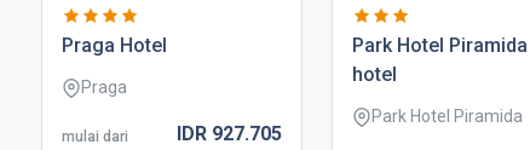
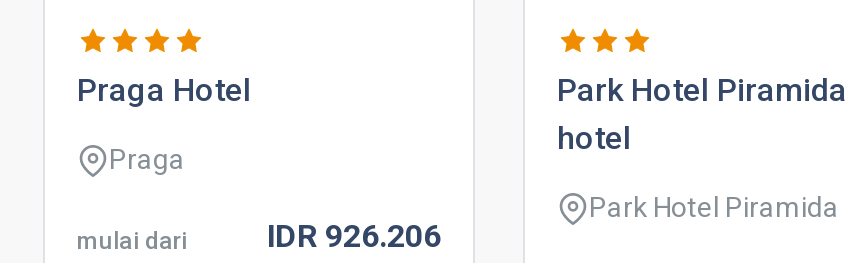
[177,122,282,145] IDR 927.705 -> [267,217,441,255] IDR 926.206

